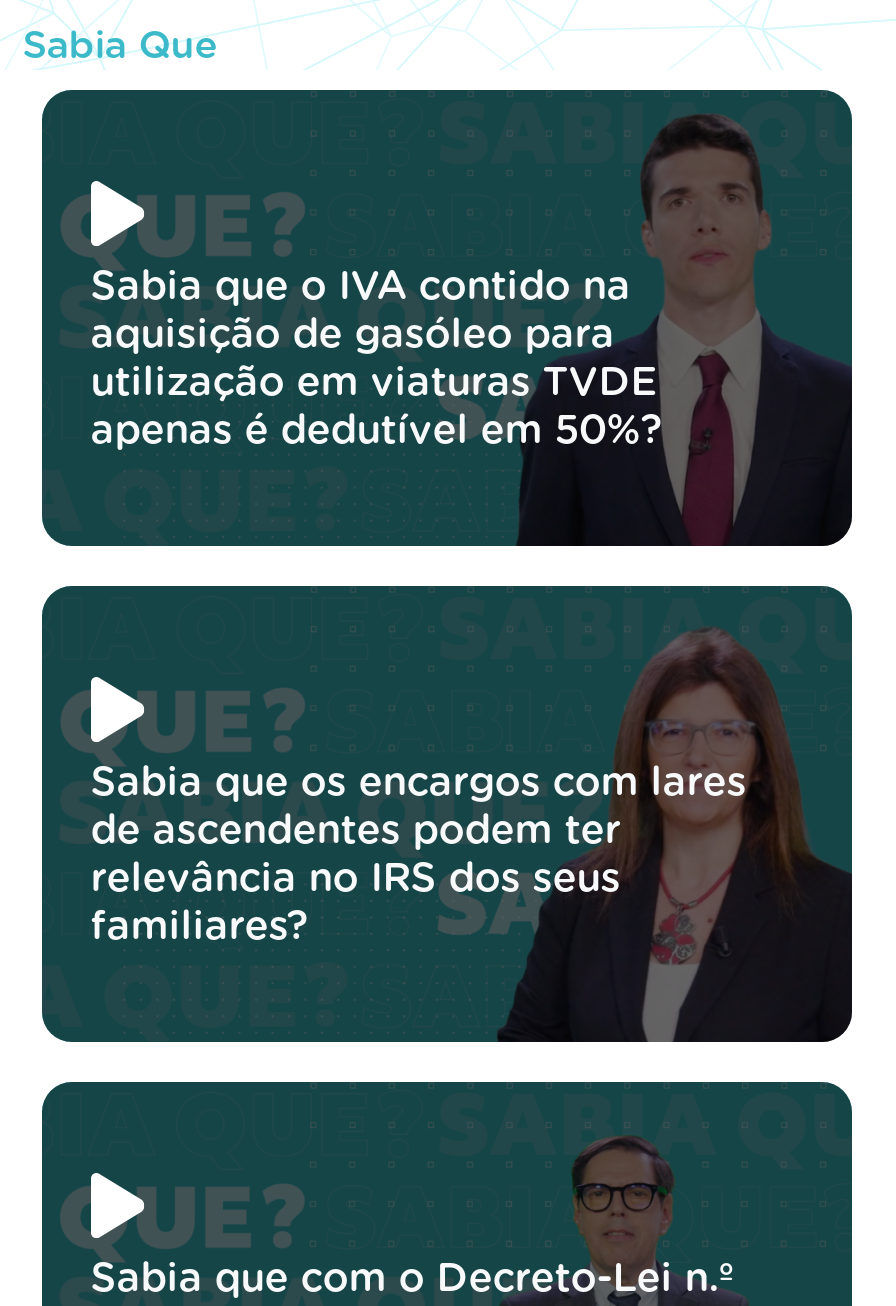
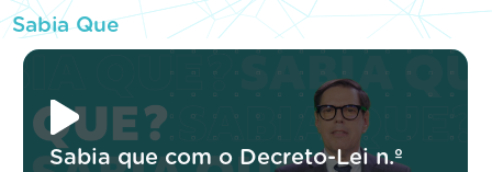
[42,116,852,548] [image] | Sabia que o IVA contido na | aquisição de gasóleo para | utilização em viaturas TVDE | apenas é dedutível em 50%? -> none
[42,584,852,1044] [image] | Sabia que os encargos com lares | de ascendentes podem ter | relevância no IRS dos seus | familiares? -> none

